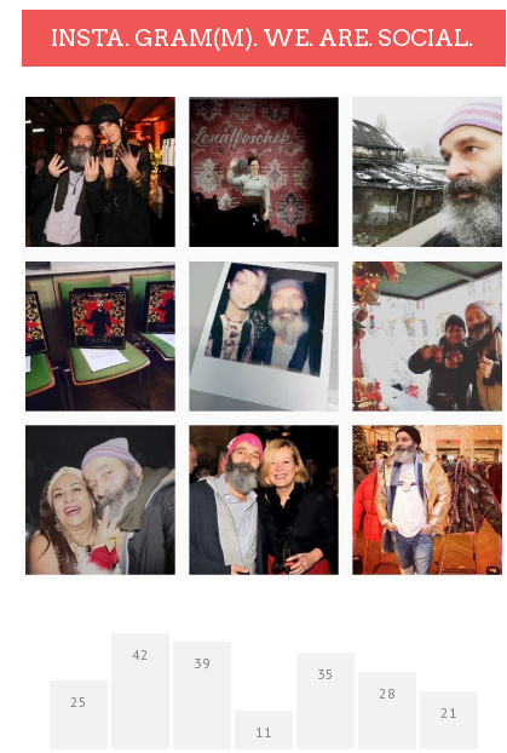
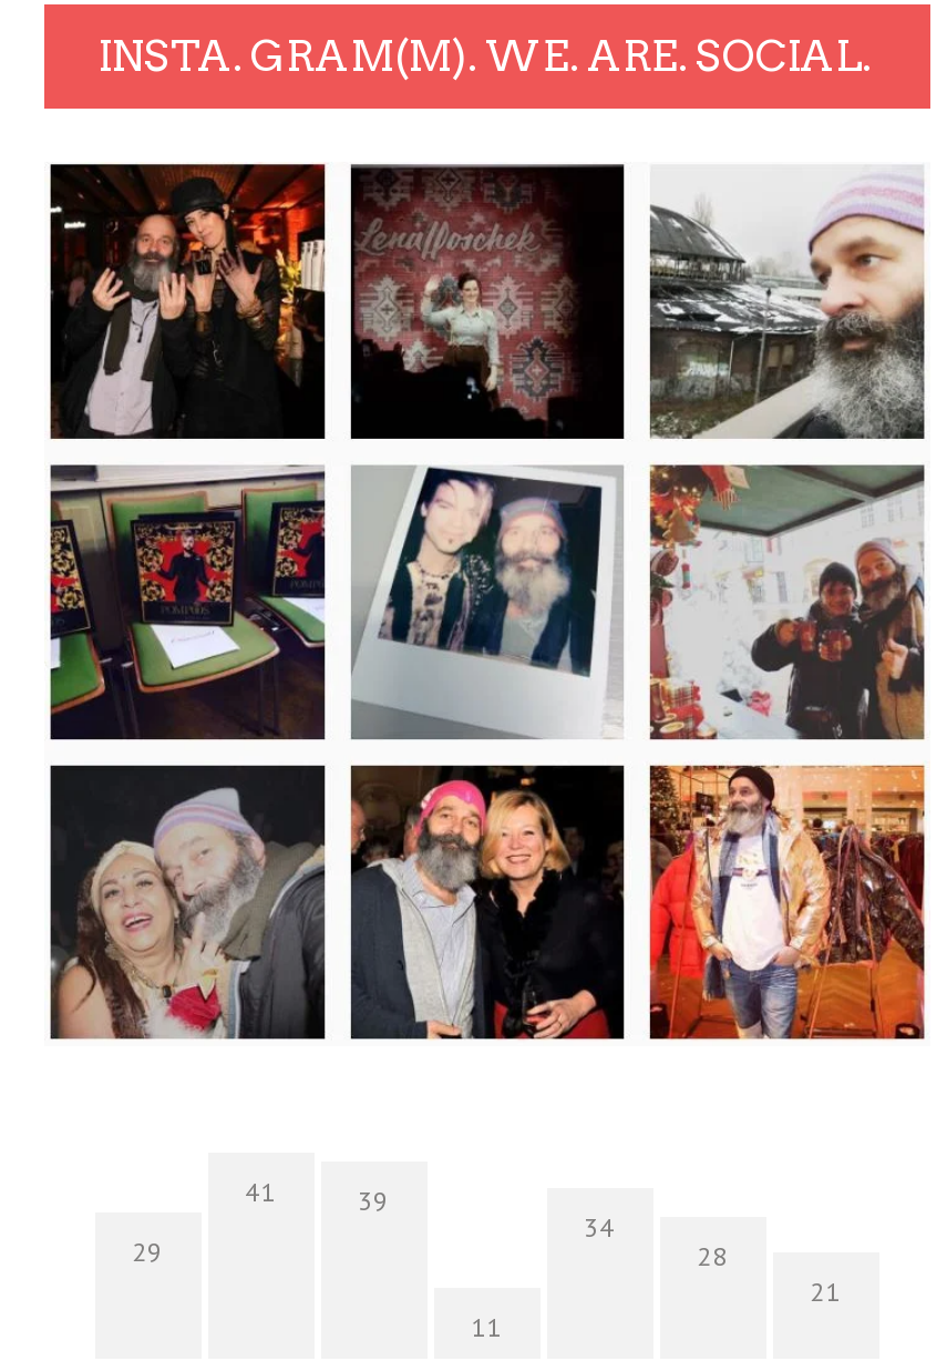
[131,646,148,664] 42 -> [245,1174,276,1207] 41
[316,665,333,683] 35 -> [584,1209,615,1243] 34
[70,693,87,711] 25 -> [132,1235,163,1268] 29

